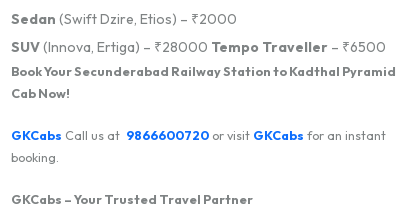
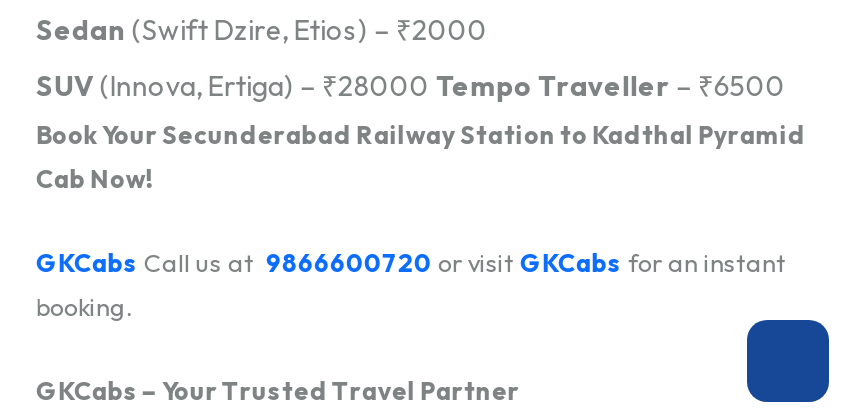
none -> [745,318,831,404] [image]

